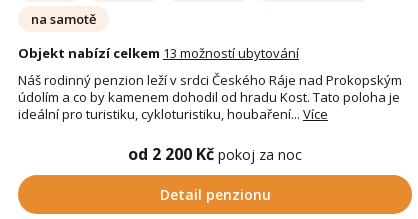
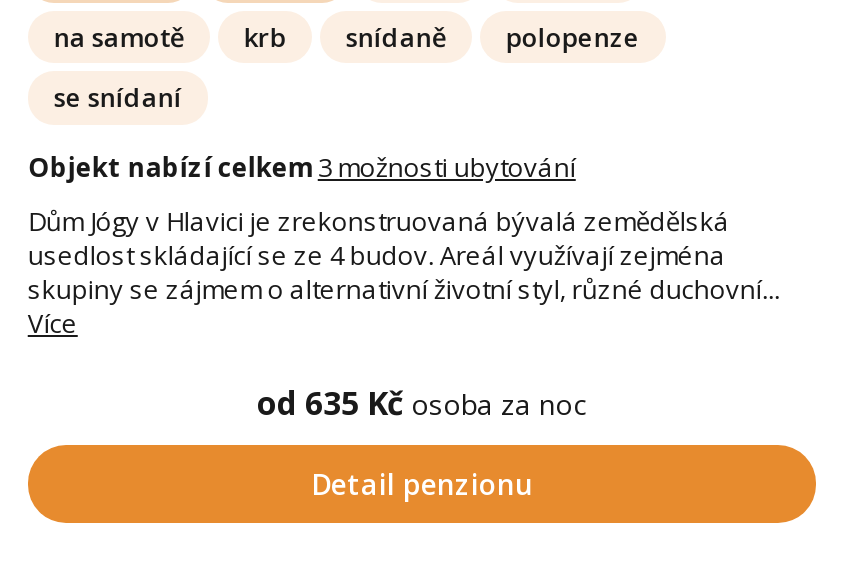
[18,44,402,165] Objekt nabízí celkem 13 možností ubytování | Náš rodinný penzion leží v srdci Českého Ráje nad Prokopským | údolím a co by kamenem dohodil od hradu Kost. Tato poloha je | ideální pro turistiku, cykloturistiku, houbaření... Více | od 2 200 Kč pokoj za noc -> [28,19,780,424] krb | snídaně | polopenze | se snídaní | Objekt nabízí celkem 3 možnosti ubytování | Dům Jógy v Hlavici je zrekonstruovaná bývalá zemědělská | usedlost skládající se ze 4 budov. Areál využívají zejména | skupiny se zájmem o alternativní životní styl, různé duchovní... | Více | od 635 Kč osoba za noc

